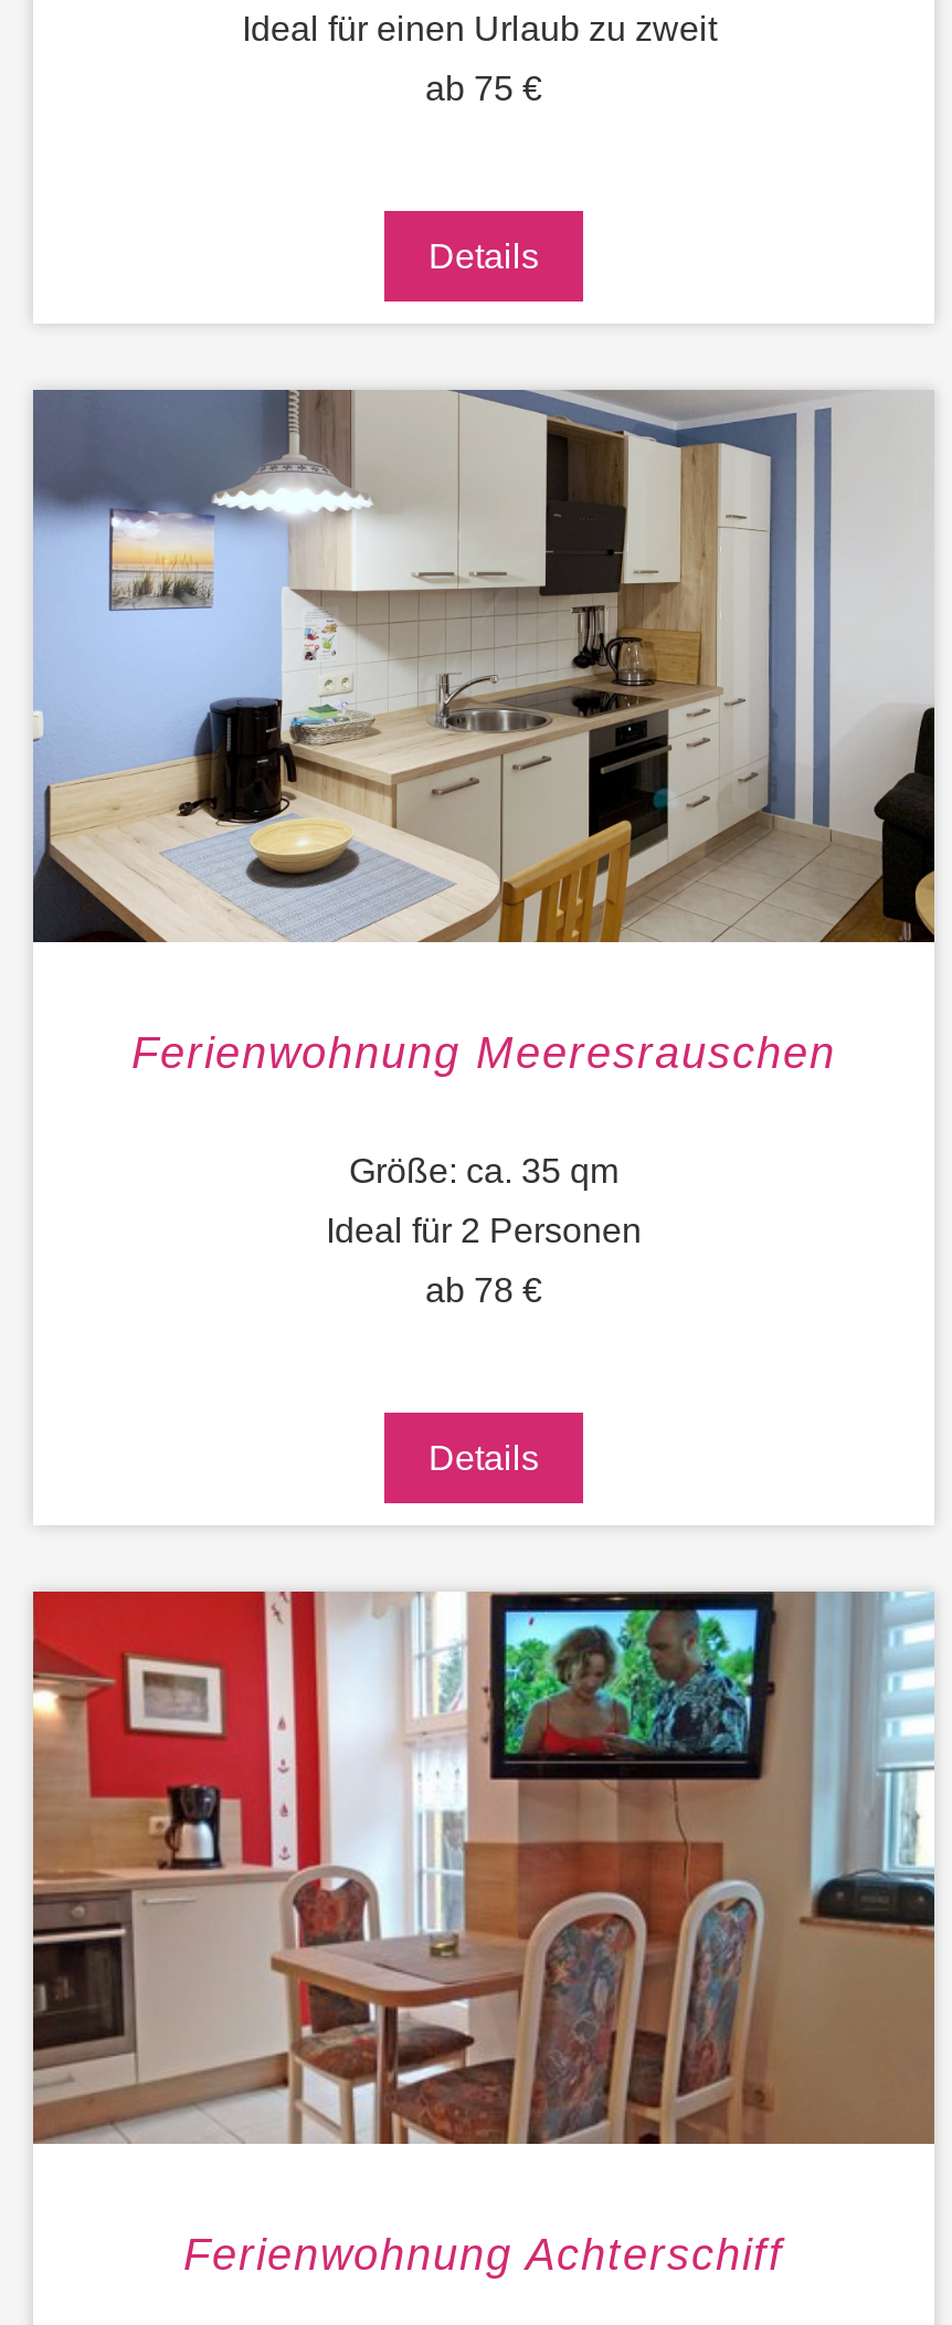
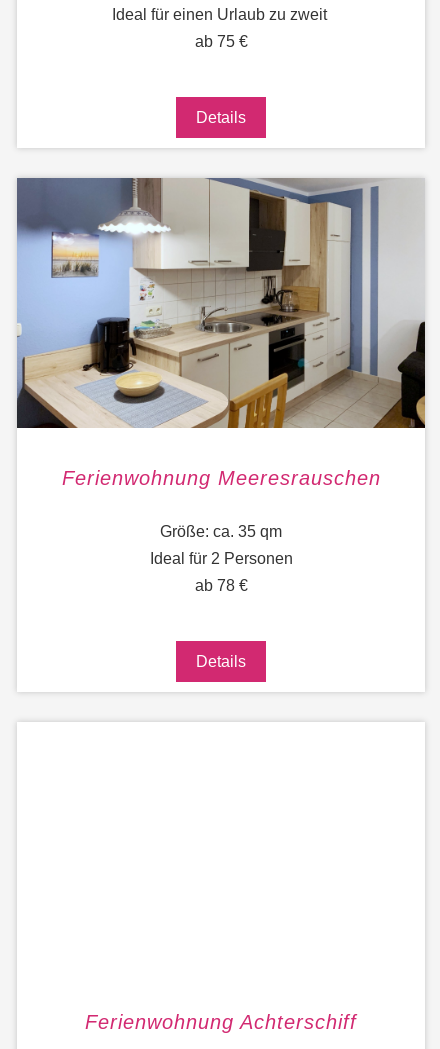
[31,1589,937,2146] [image] -> none

